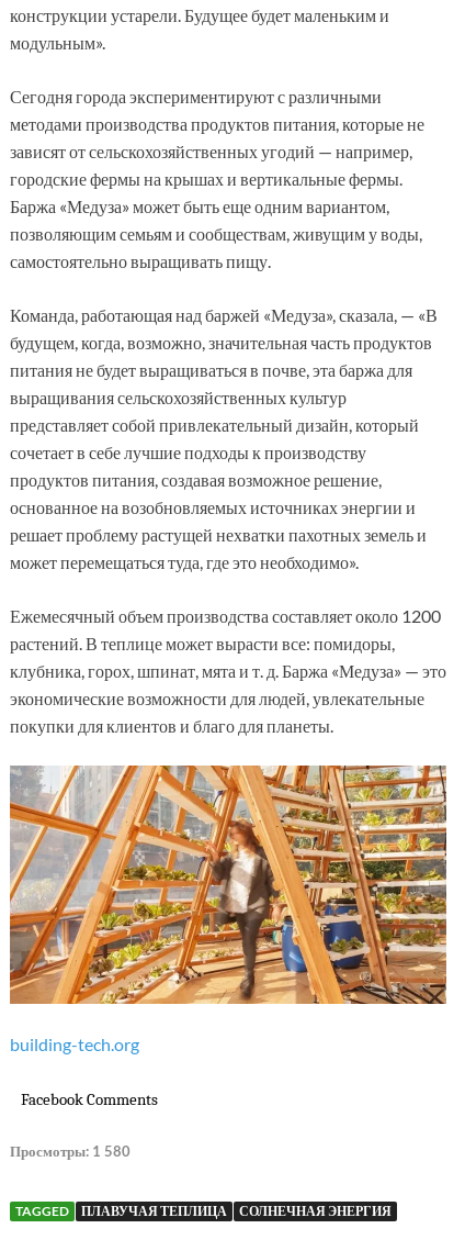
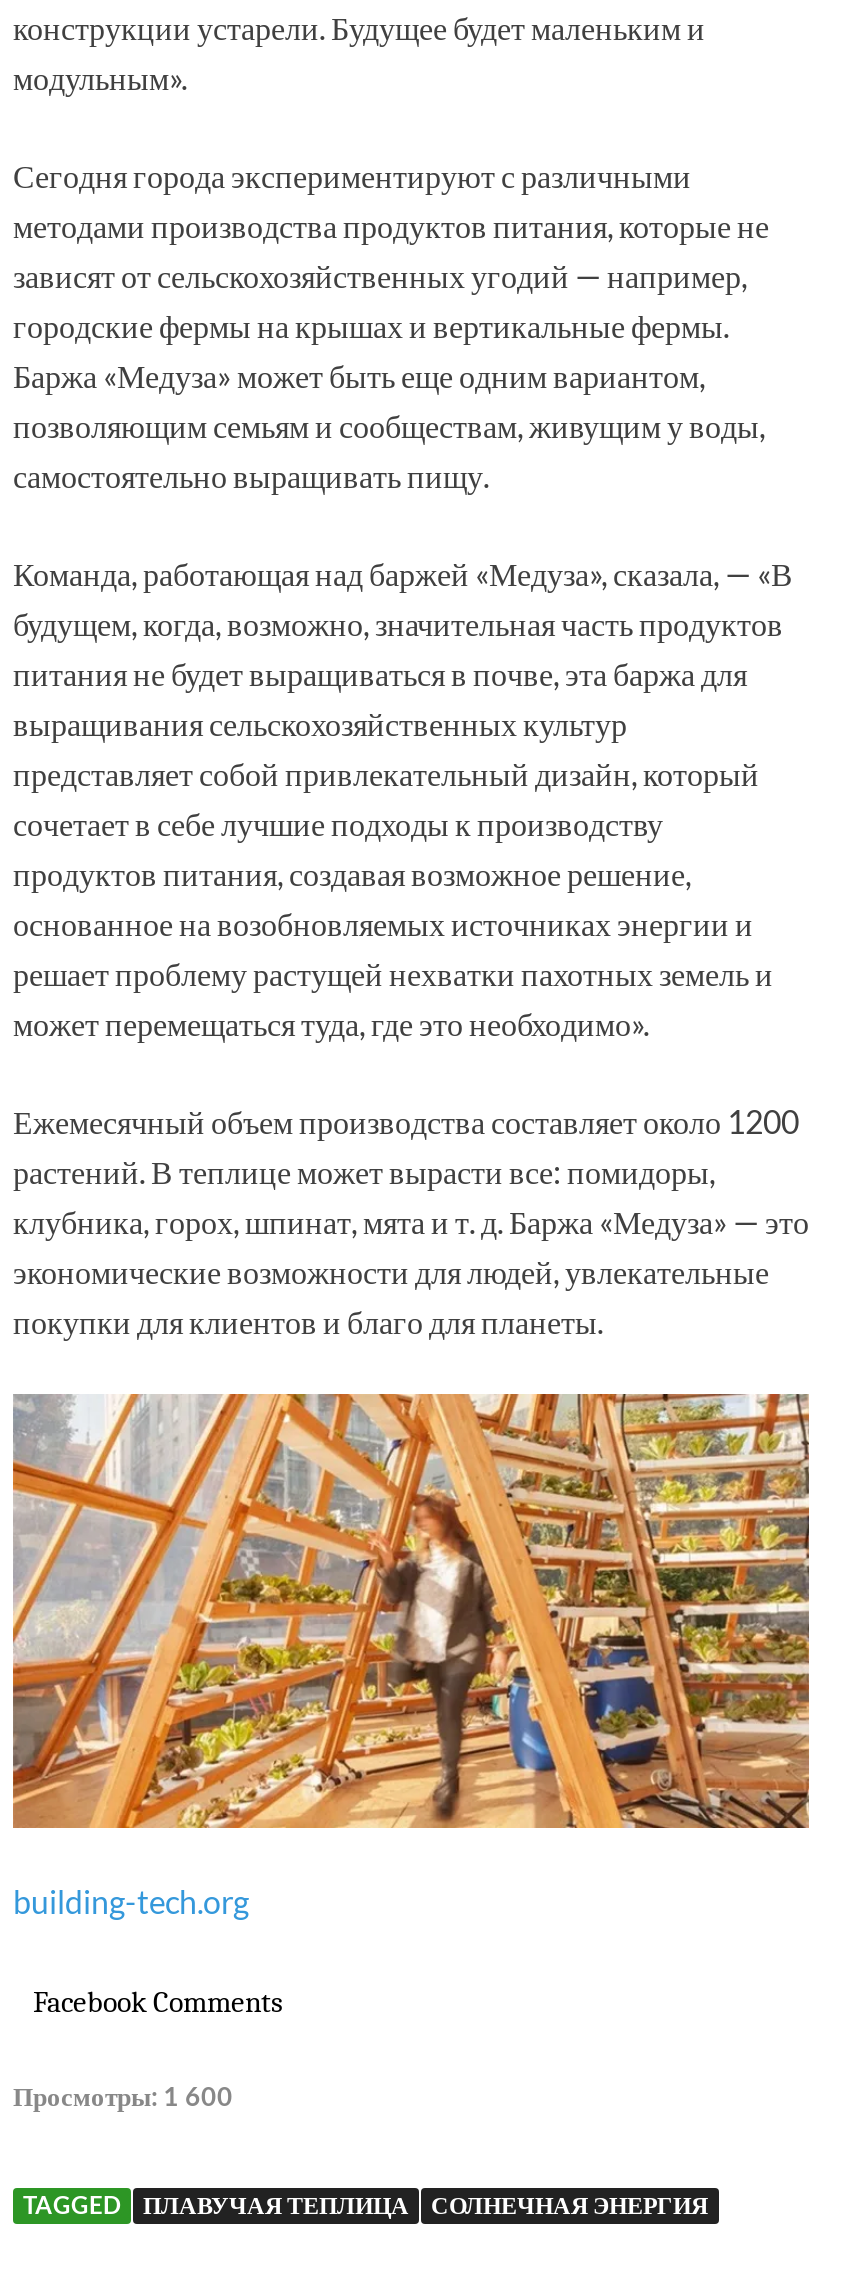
[10,1142,131,1160] Просмотры: 1 580 -> [13,2079,233,2111] Просмотры: 1 600

